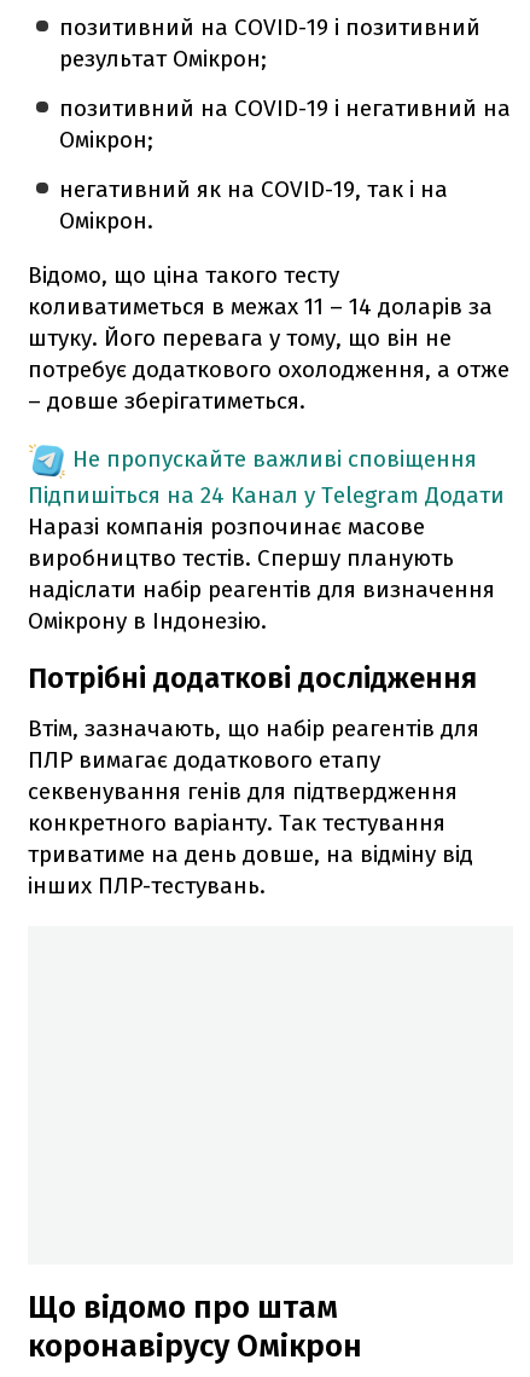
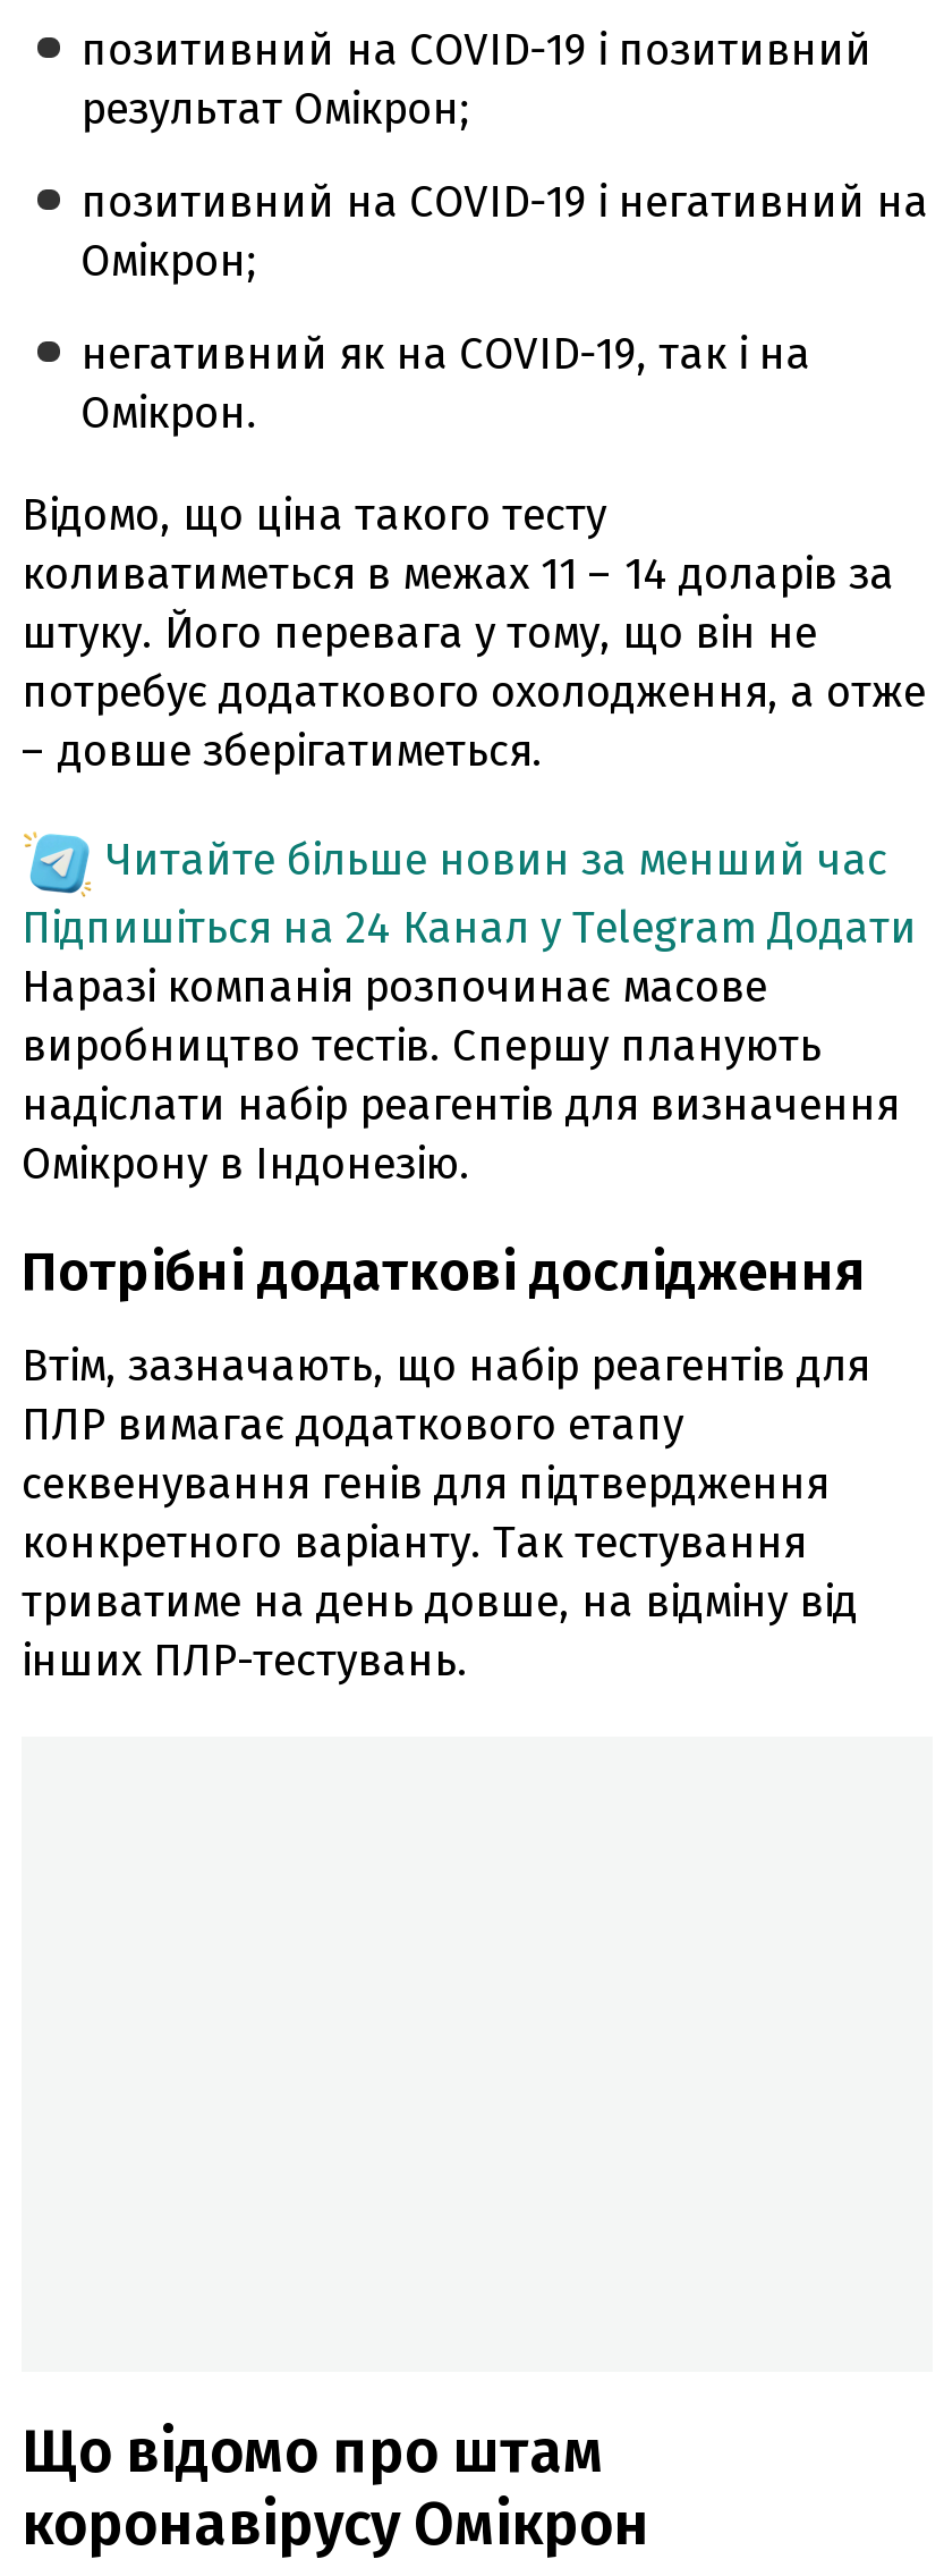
[72,444,477,472] Не пропускайте важливі сповіщення -> [105,833,887,885] Читайте більше новин за менший час

